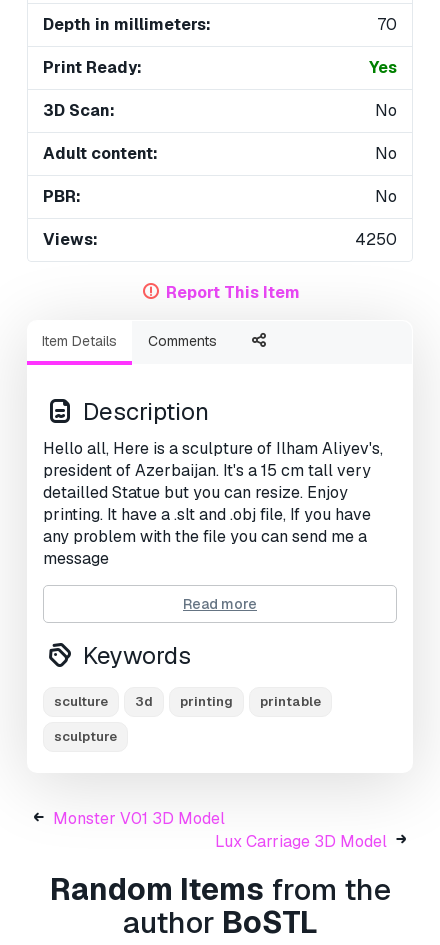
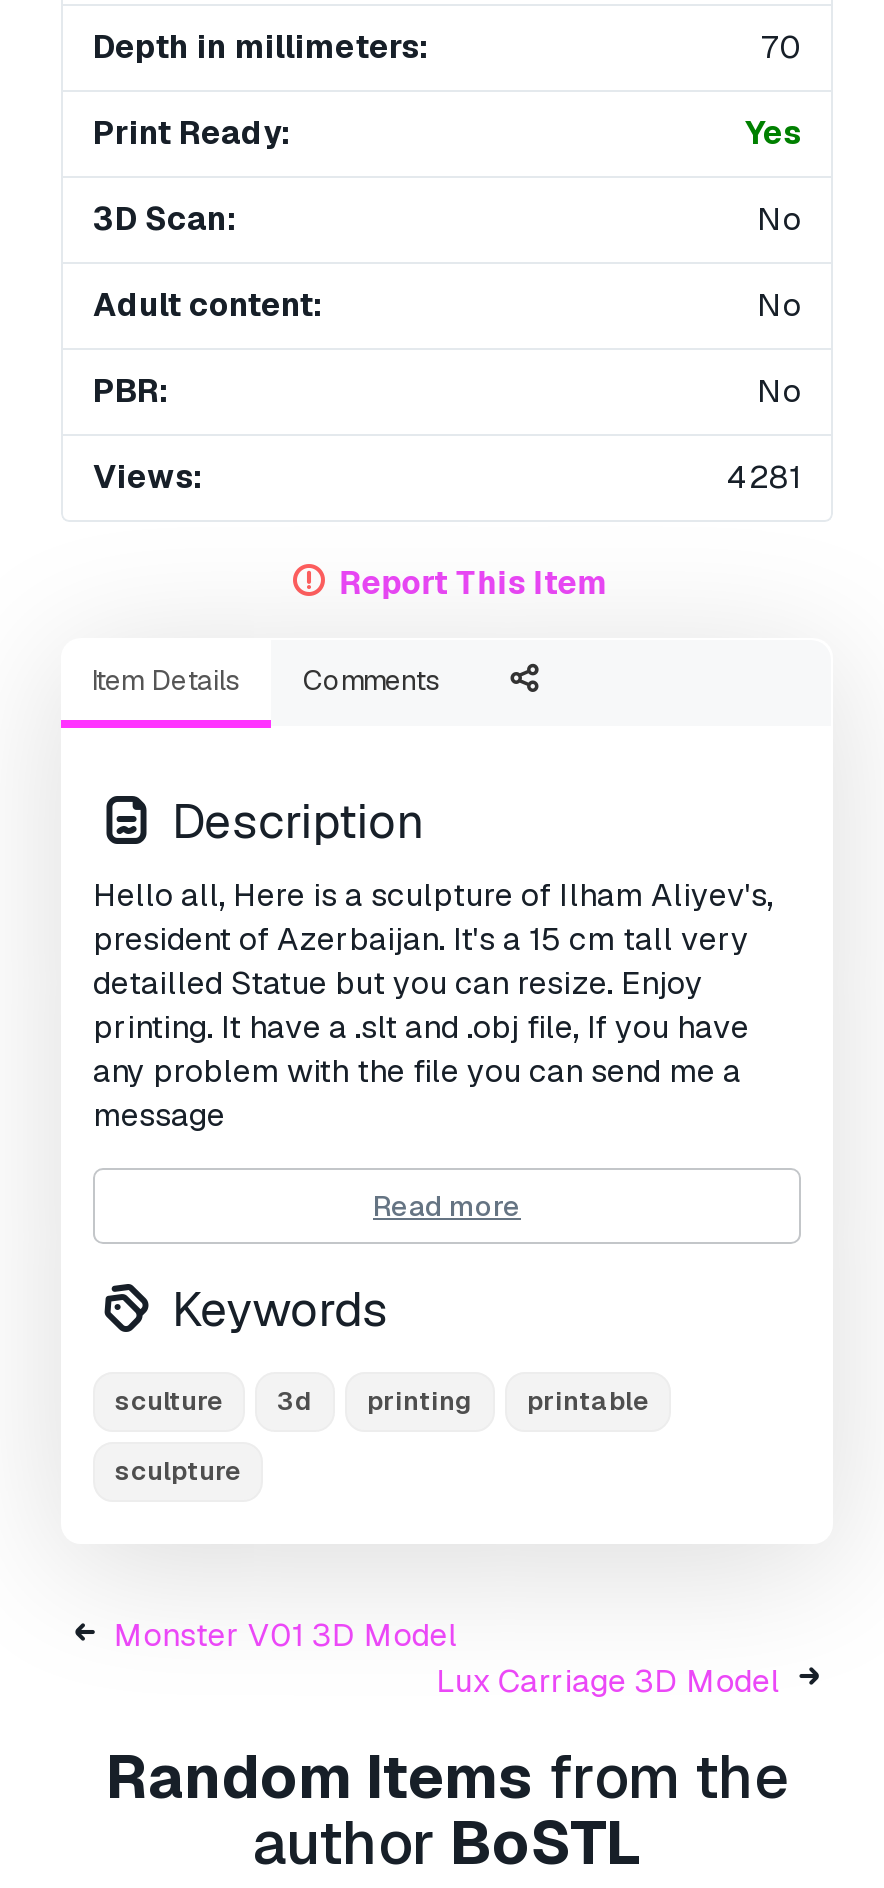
[355,229,397,250] 4250 -> [727,456,801,498] 4281

